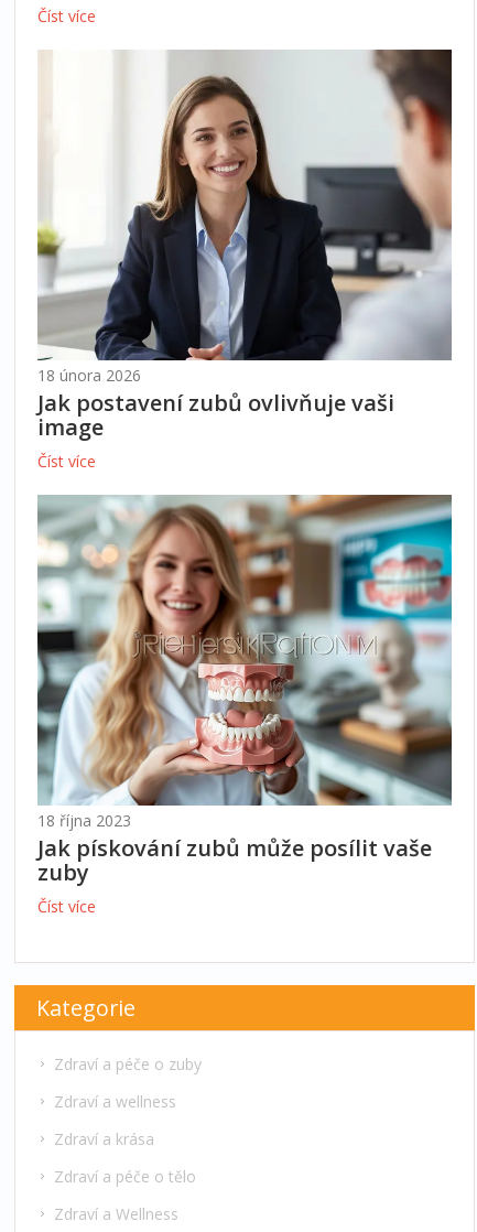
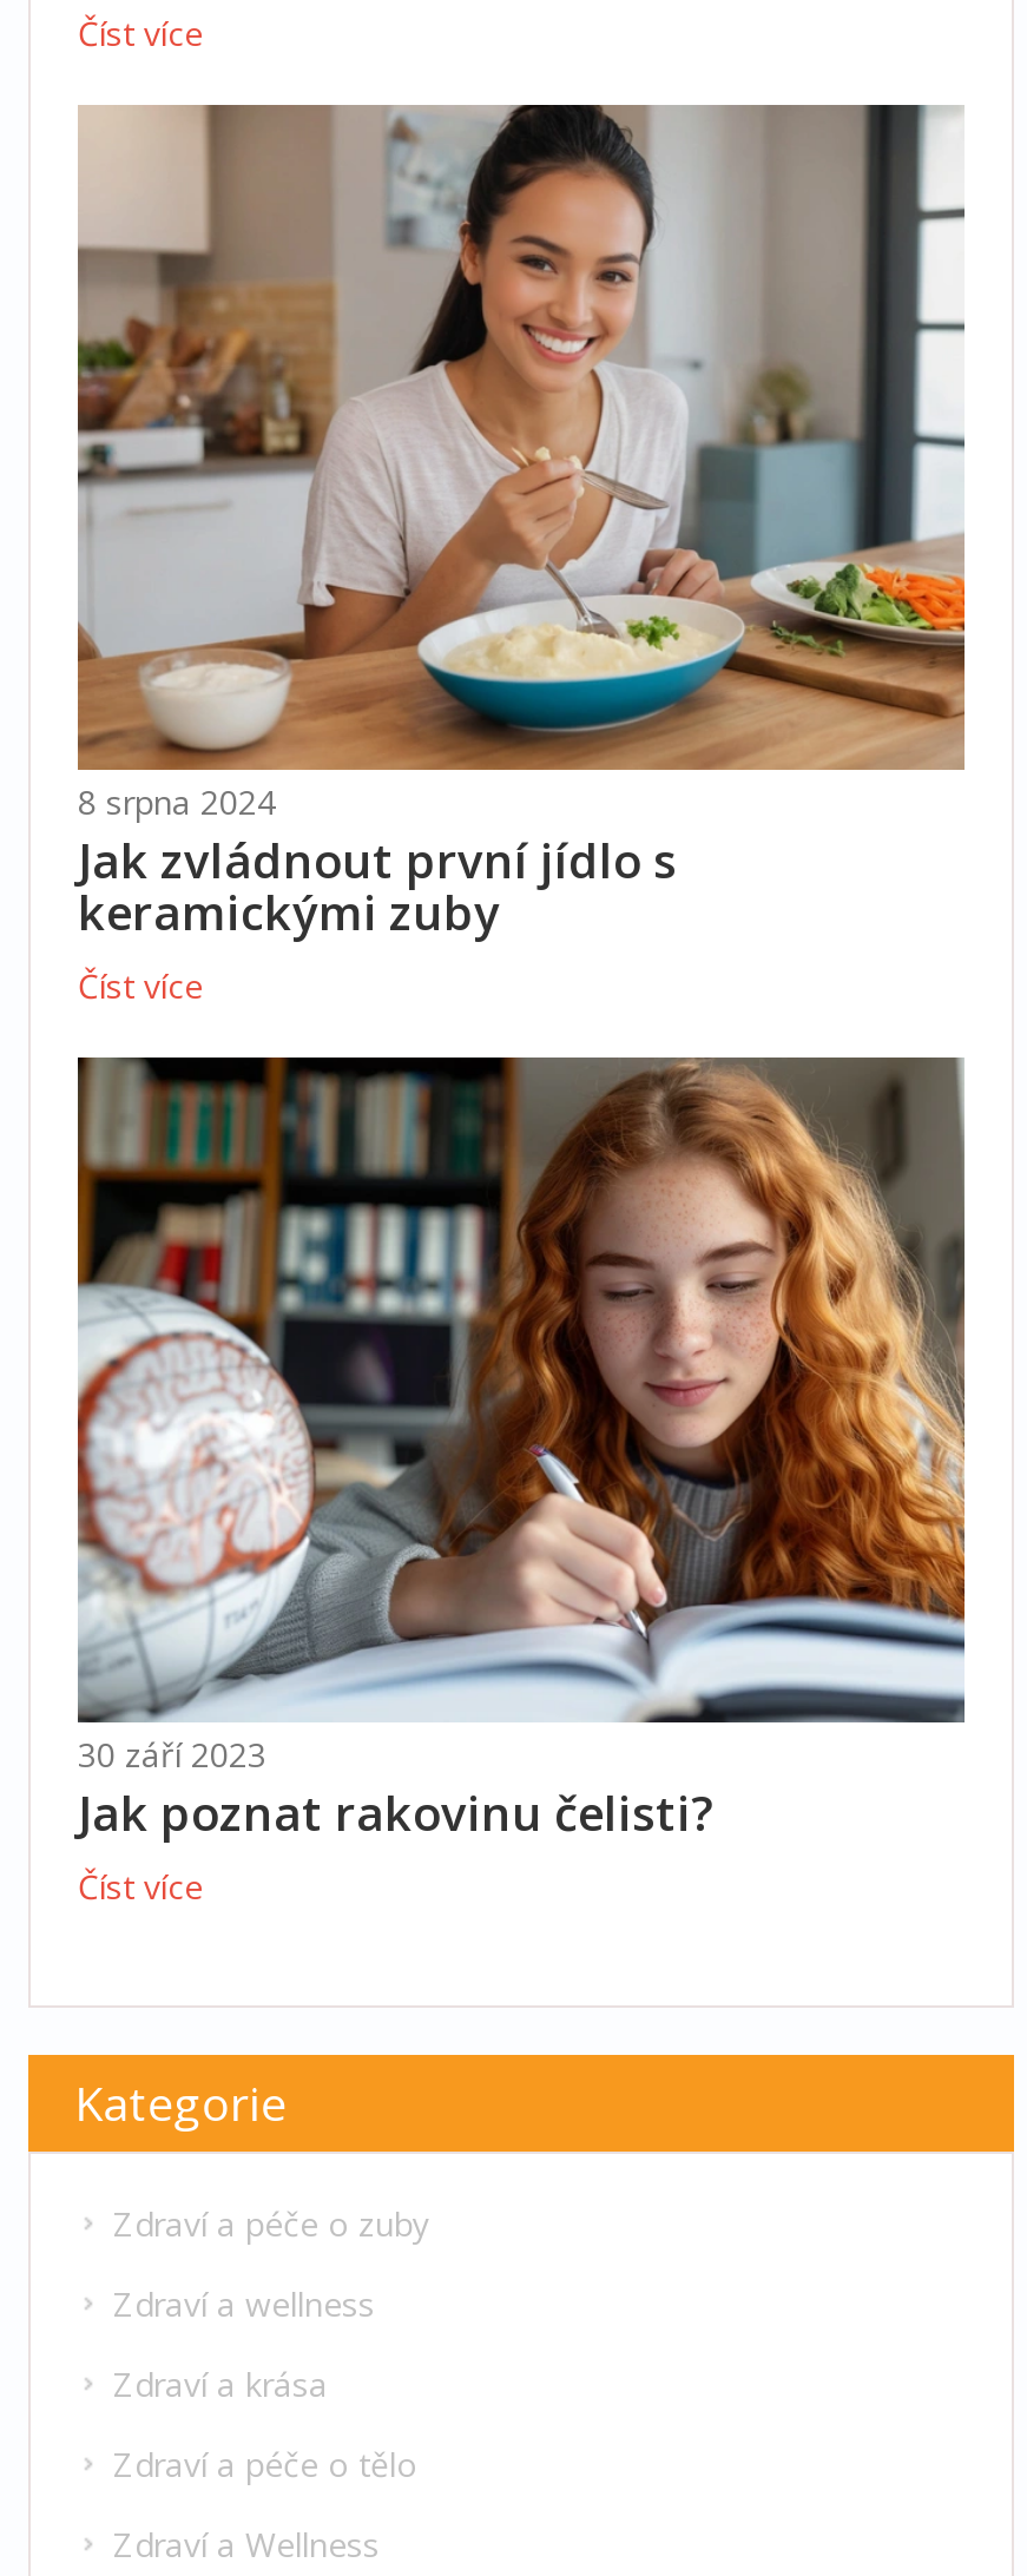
[37,48,453,442] [image] | 18 února 2026 | Jak postavení zubů ovlivňuje vaši | image -> [75,103,967,944] [image] | 8 srpna 2024 | Jak zvládnout první jídlo s | keramickými zuby
[36,495,453,887] [image] | 18 října 2023 | Jak pískování zubů může posílit vaše | zuby -> [75,1055,967,1845] [image] | 30 září 2023 | Jak poznat rakovinu čelisti?

